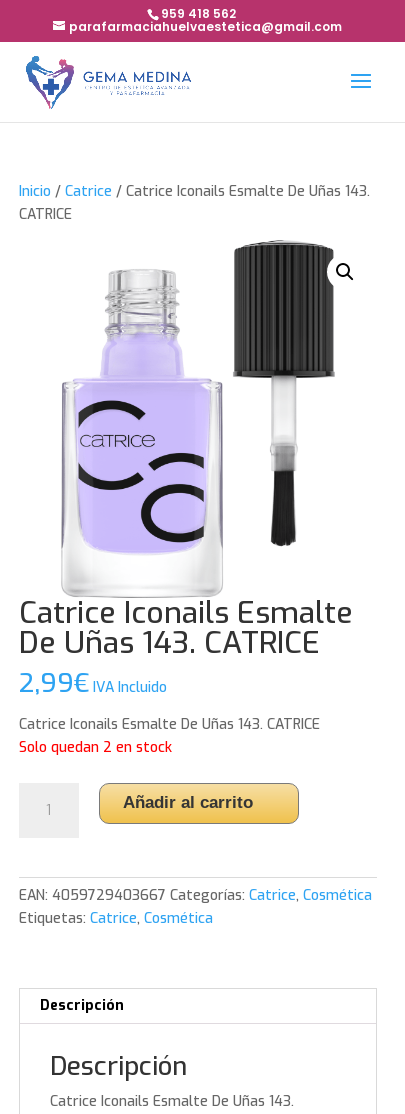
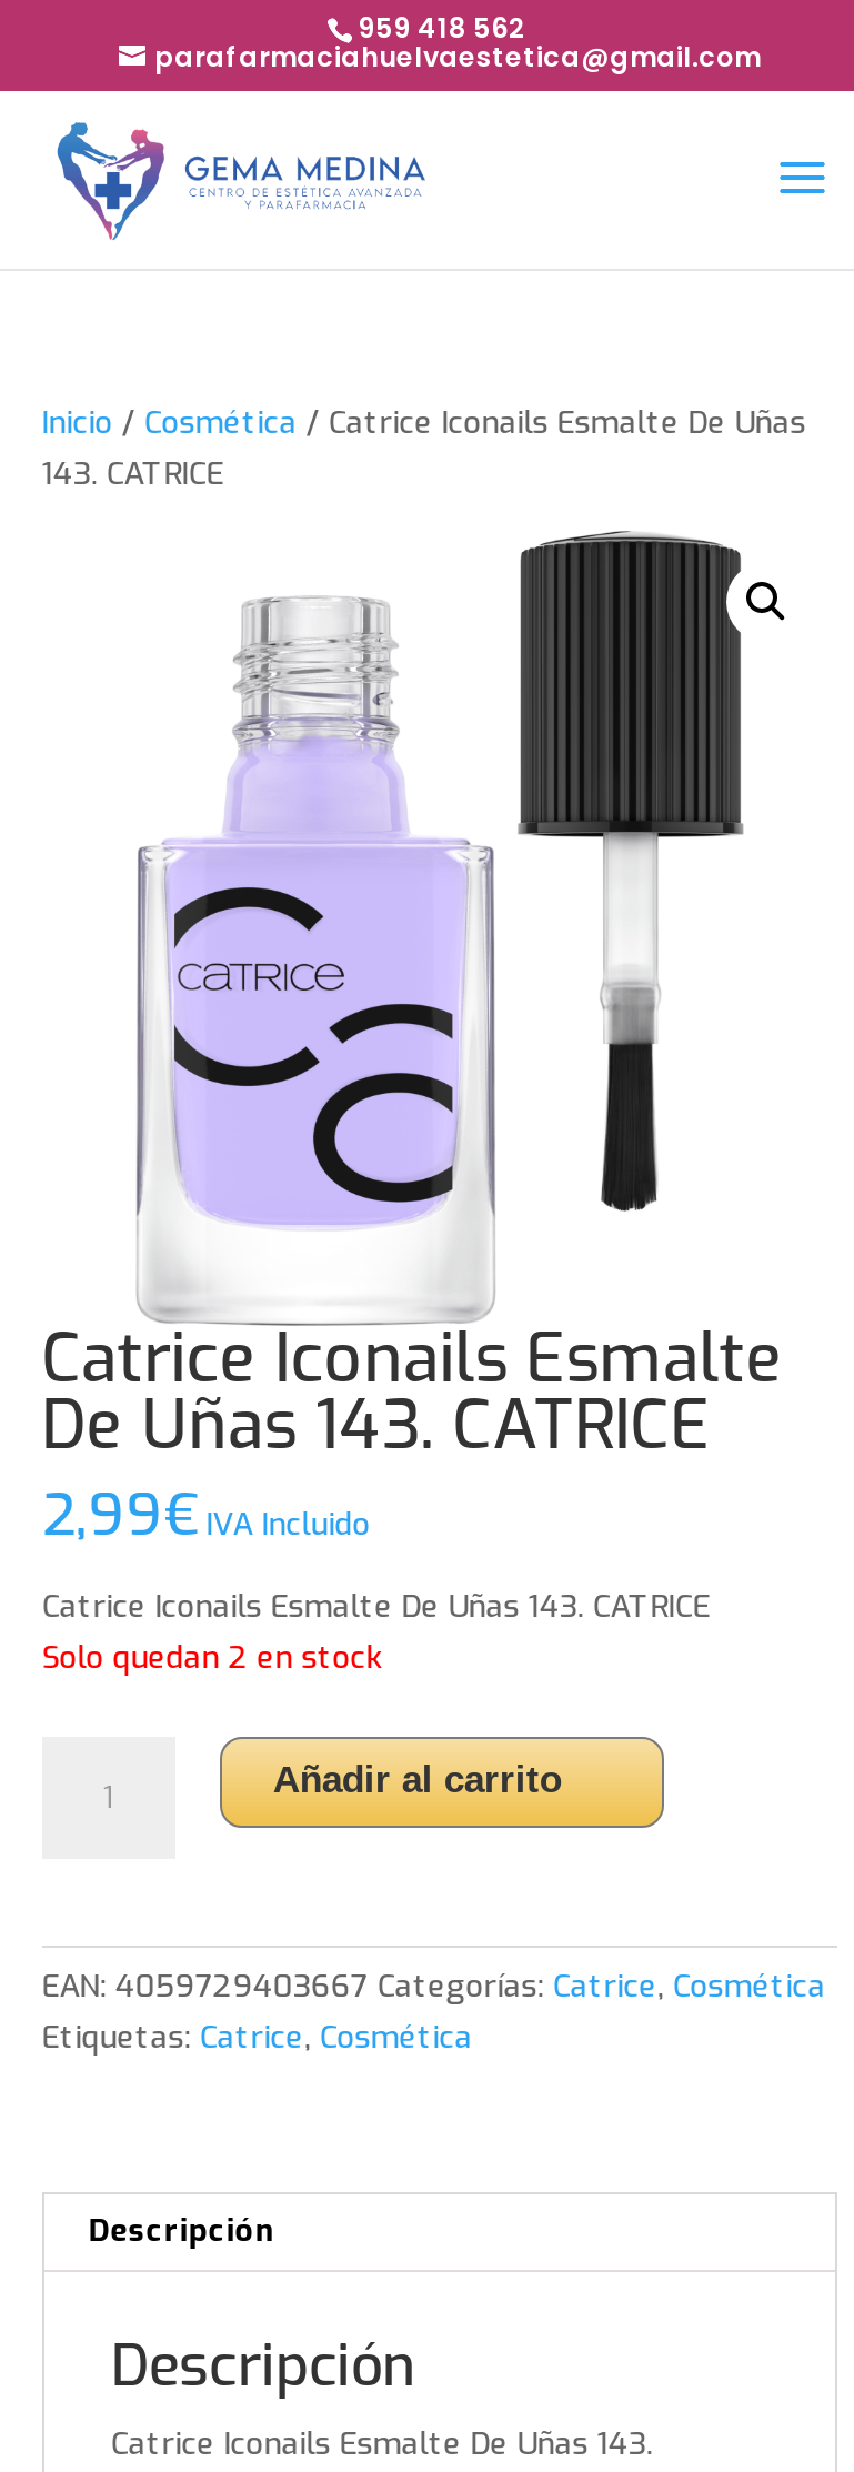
[19,182,370,224] Inicio / Catrice / Catrice Iconails Esmalte De Uñas 143. | CATRICE -> [42,402,806,495] Inicio / Cosmética / Catrice Iconails Esmalte De Uñas | 143. CATRICE

